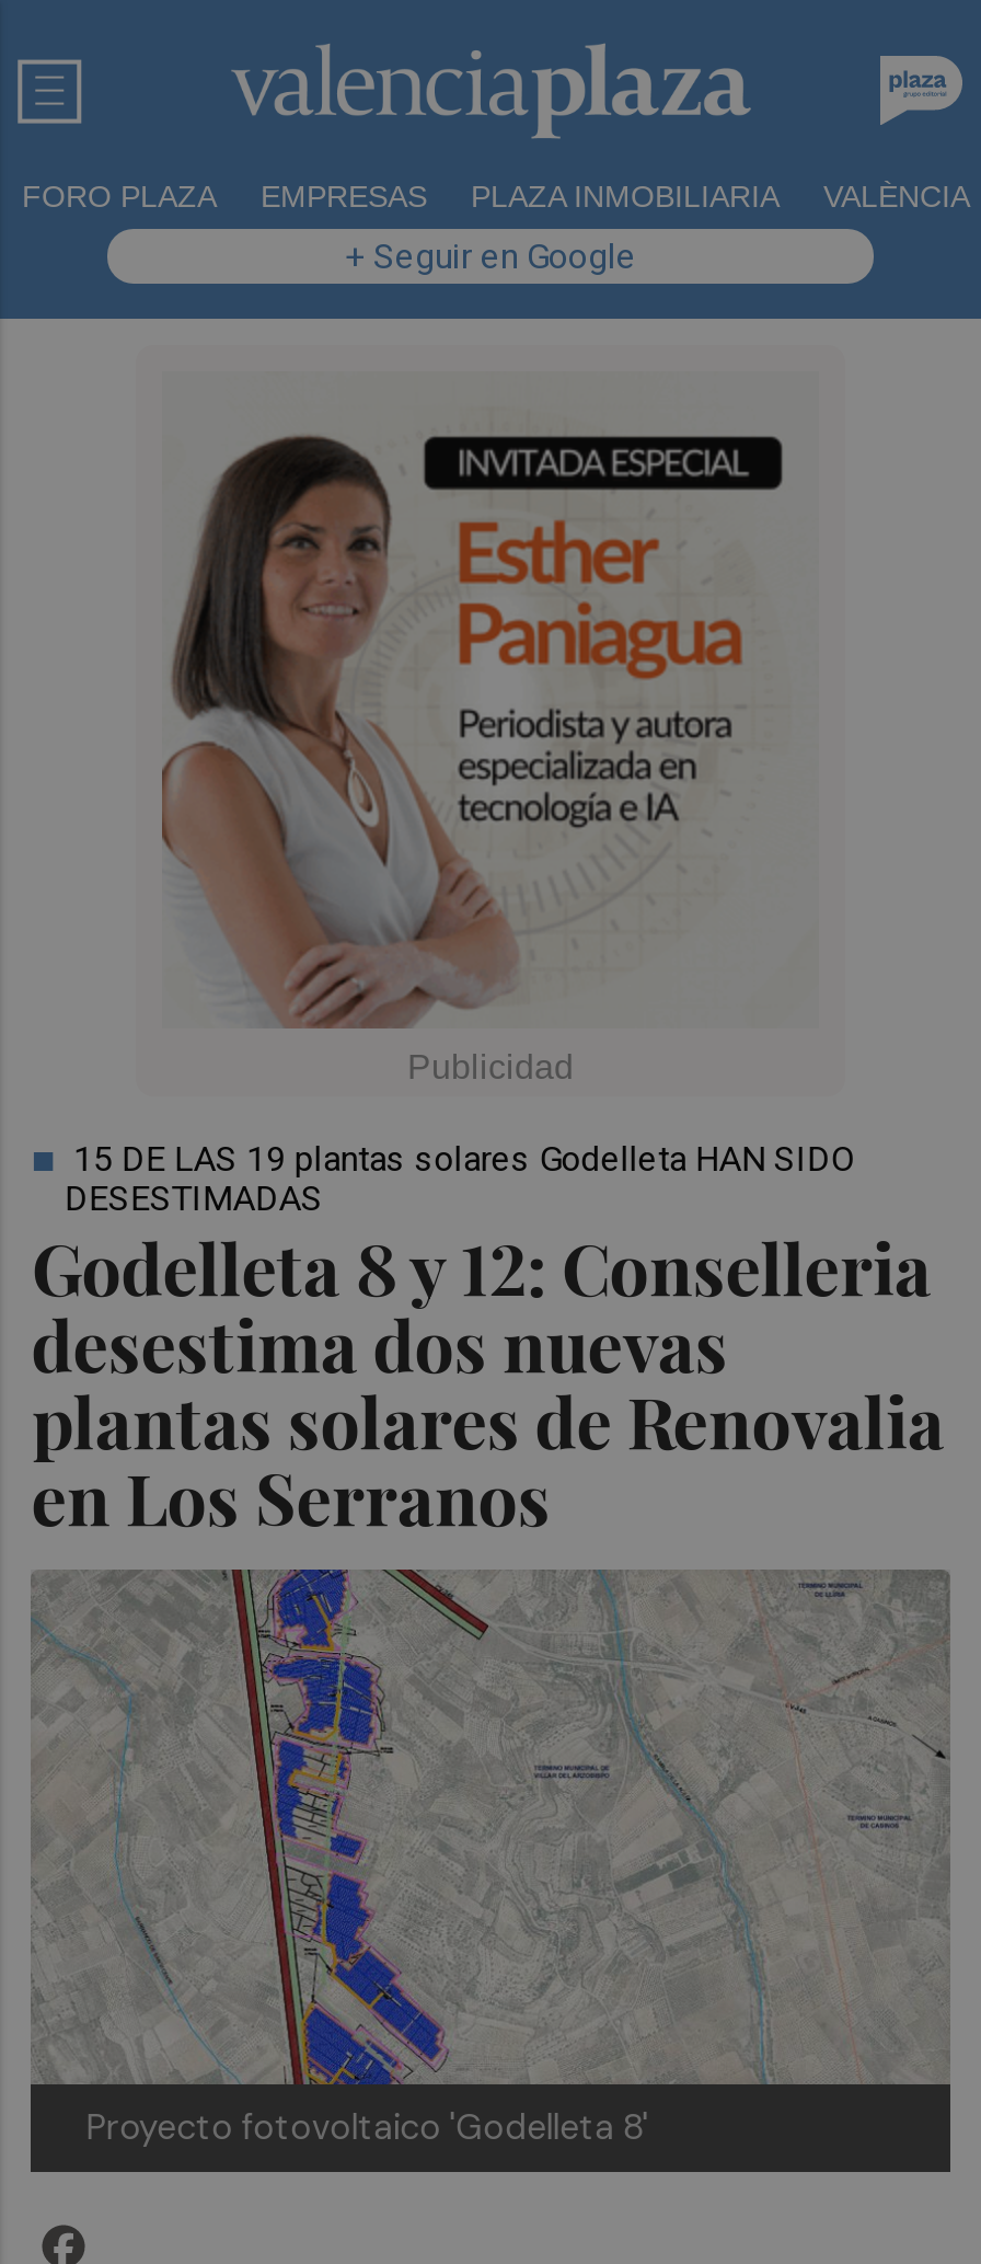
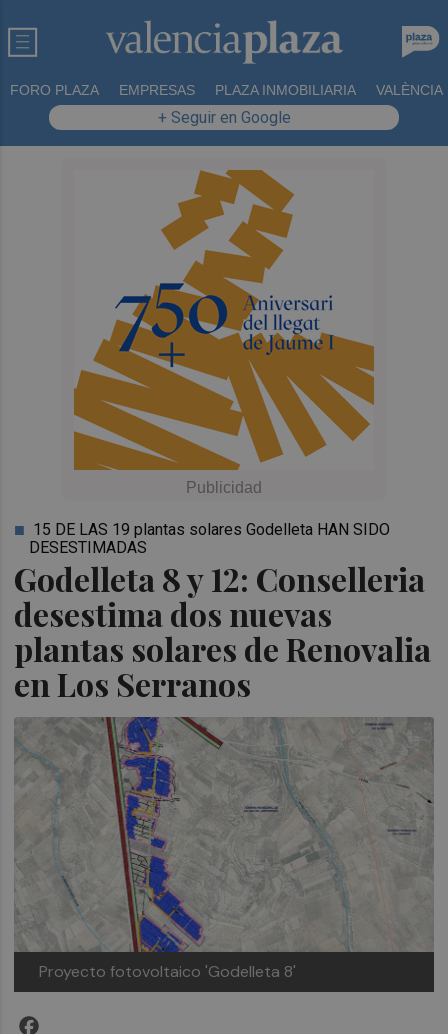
[160,371,819,1028] [image] -> [73,169,375,471] [image]

